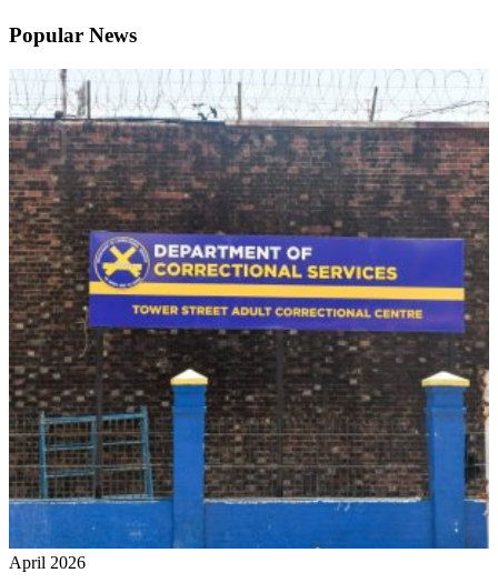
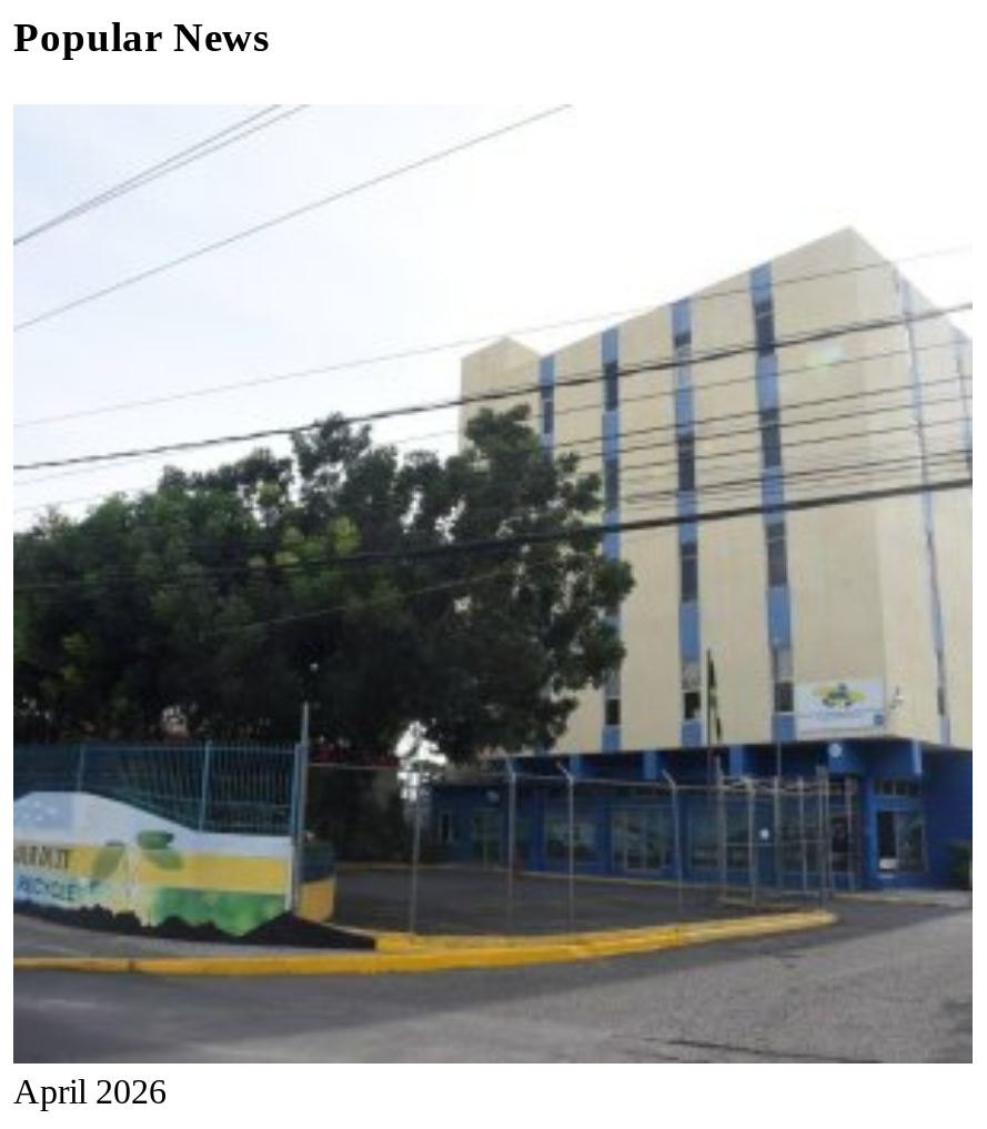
[8,68,490,550] [image] -> [11,104,975,1066] [image]

